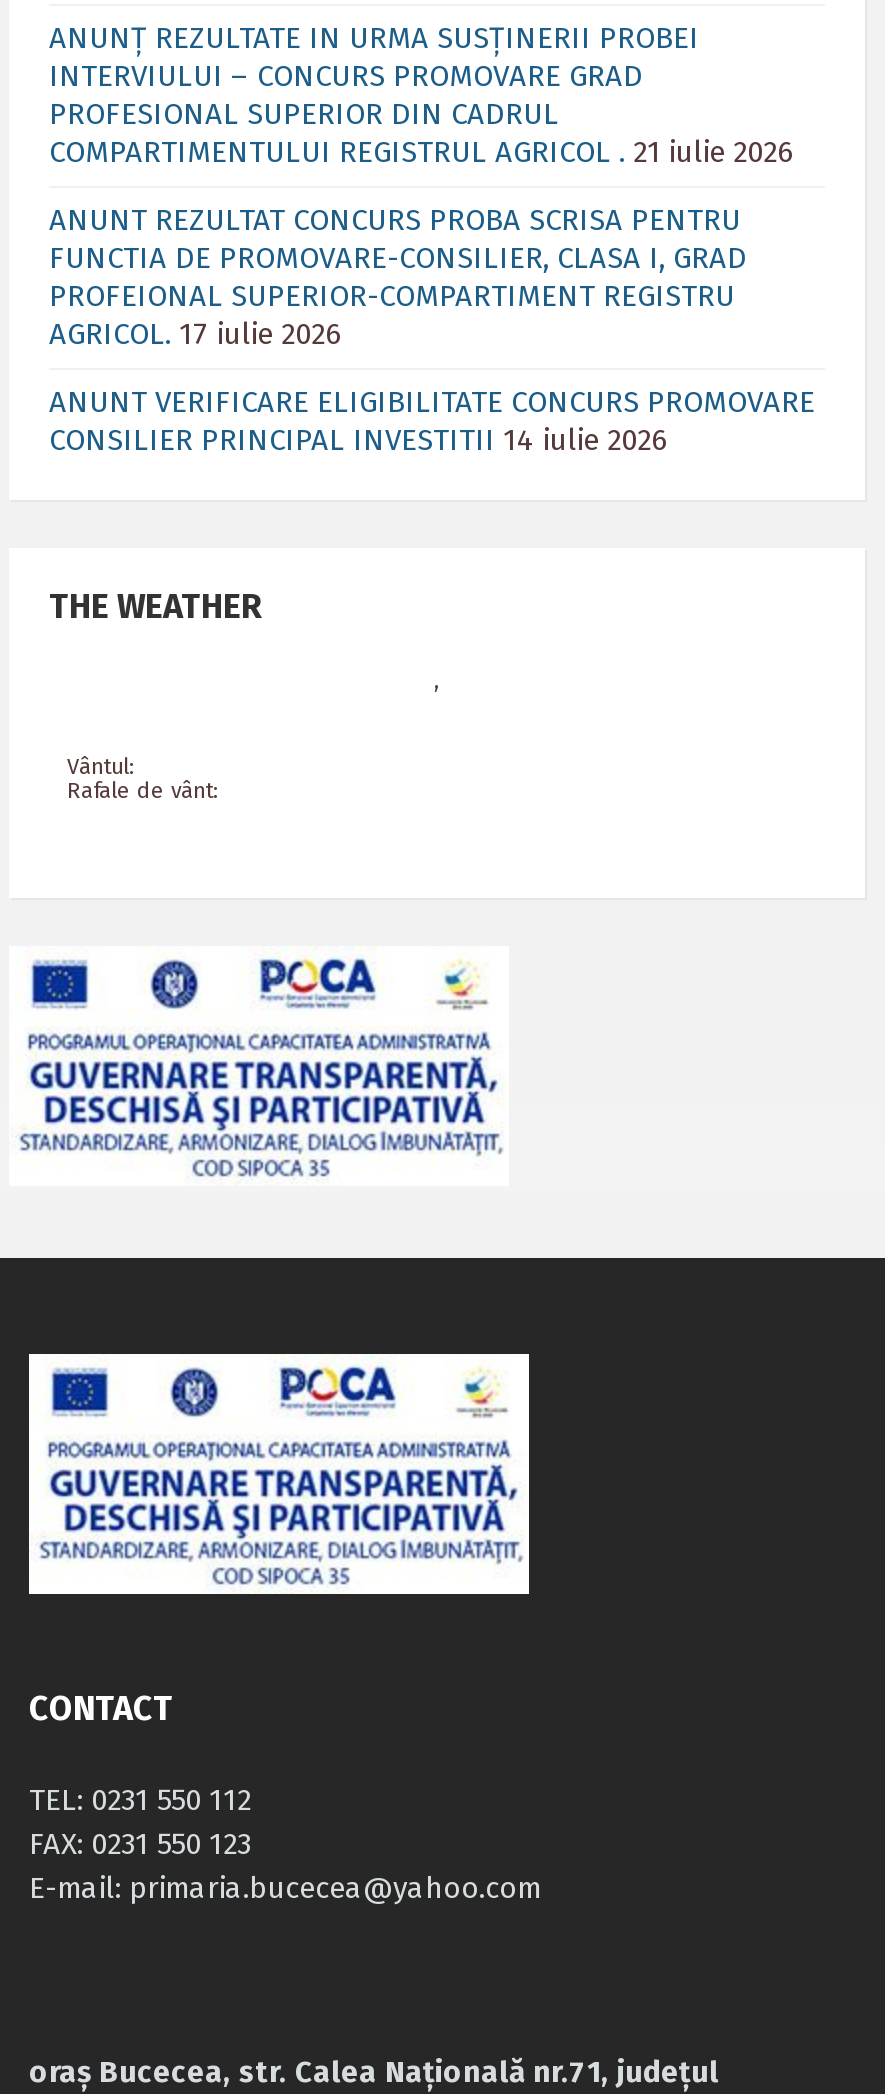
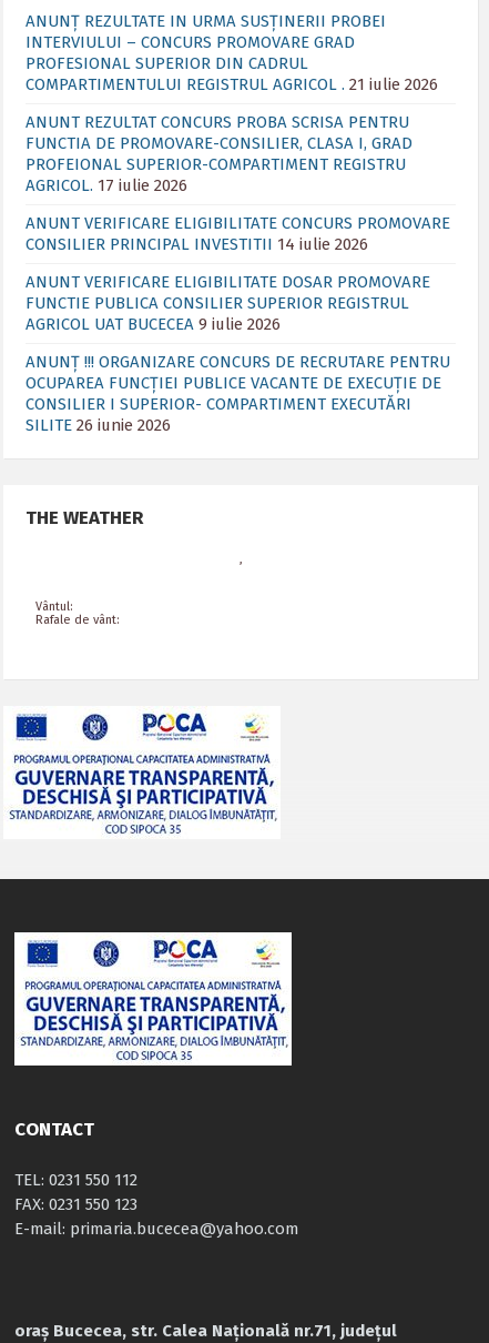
none -> [26,272,450,435] ANUNT VERIFICARE ELIGIBILITATE DOSAR PROMOVARE | FUNCTIE PUBLICA CONSILIER SUPERIOR REGISTRUL | AGRICOL UAT BUCECEA 9 iulie 2026 | ANUNȚ !!! ORGANIZARE CONCURS DE RECRUTARE PENTRU | OCUPAREA FUNCȚIEI PUBLICE VACANTE DE EXECUȚIE DE | CONSILIER I SUPERIOR- COMPARTIMENT EXECUTĂRI | SILITE 26 iunie 2026

